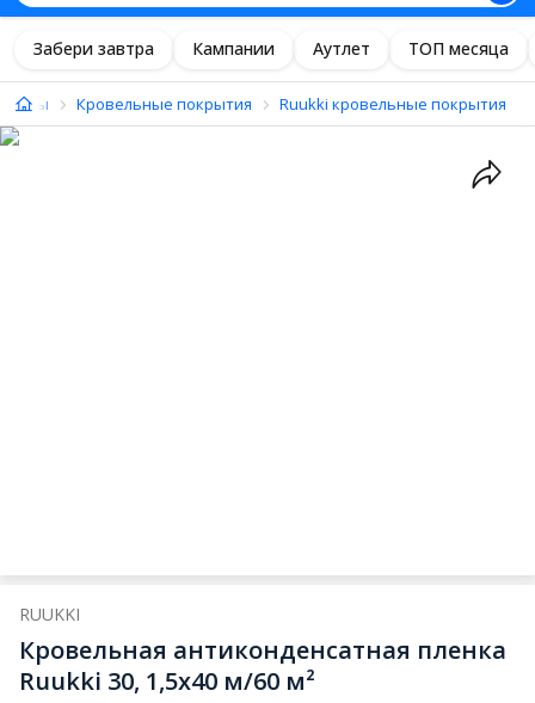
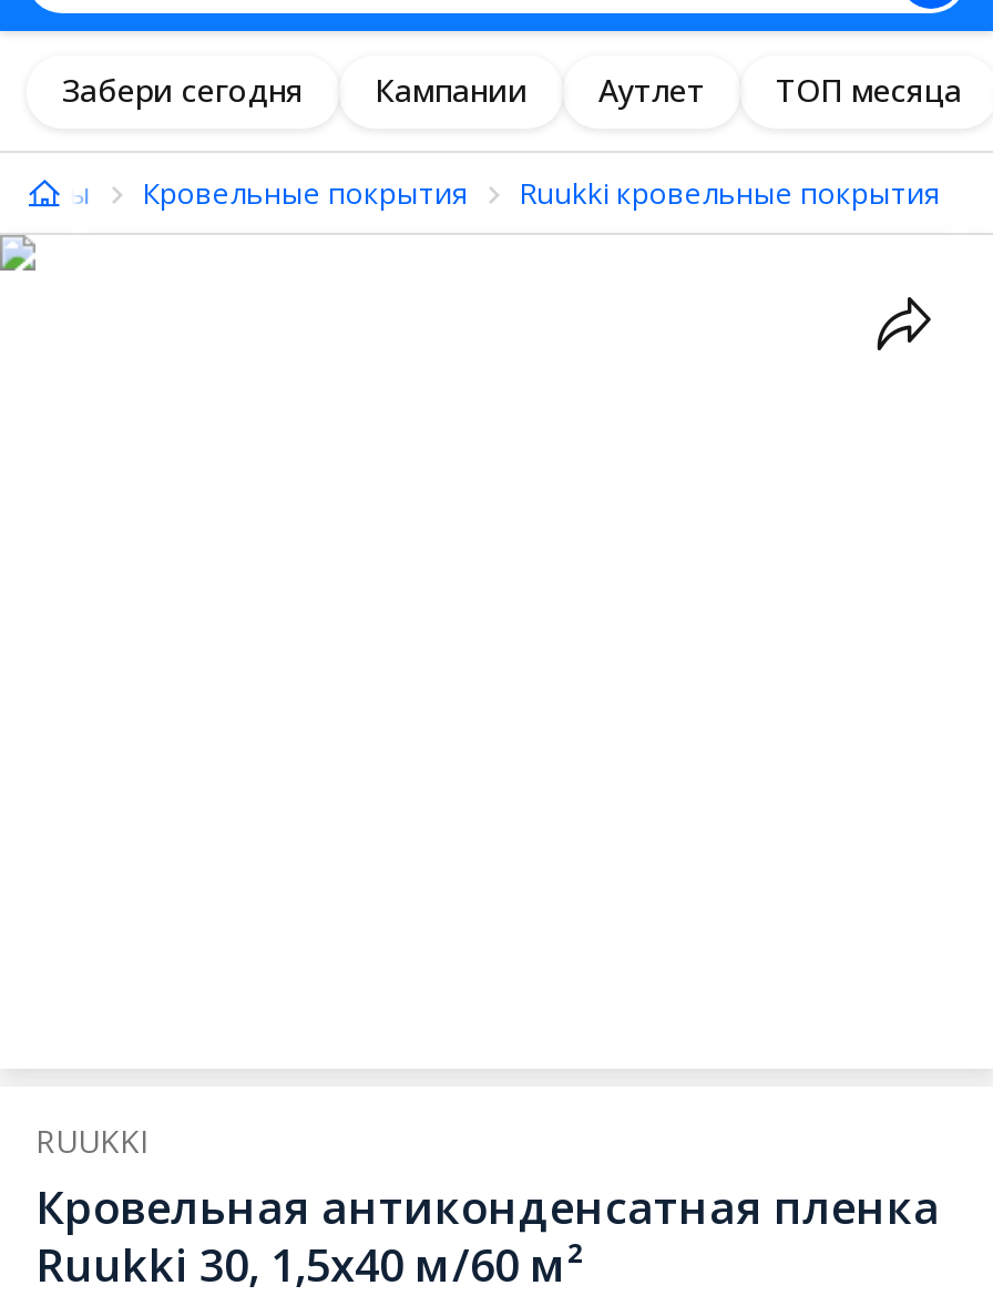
[33,36,154,59] Забери завтра -> [62,68,304,110] Забери сегодня

